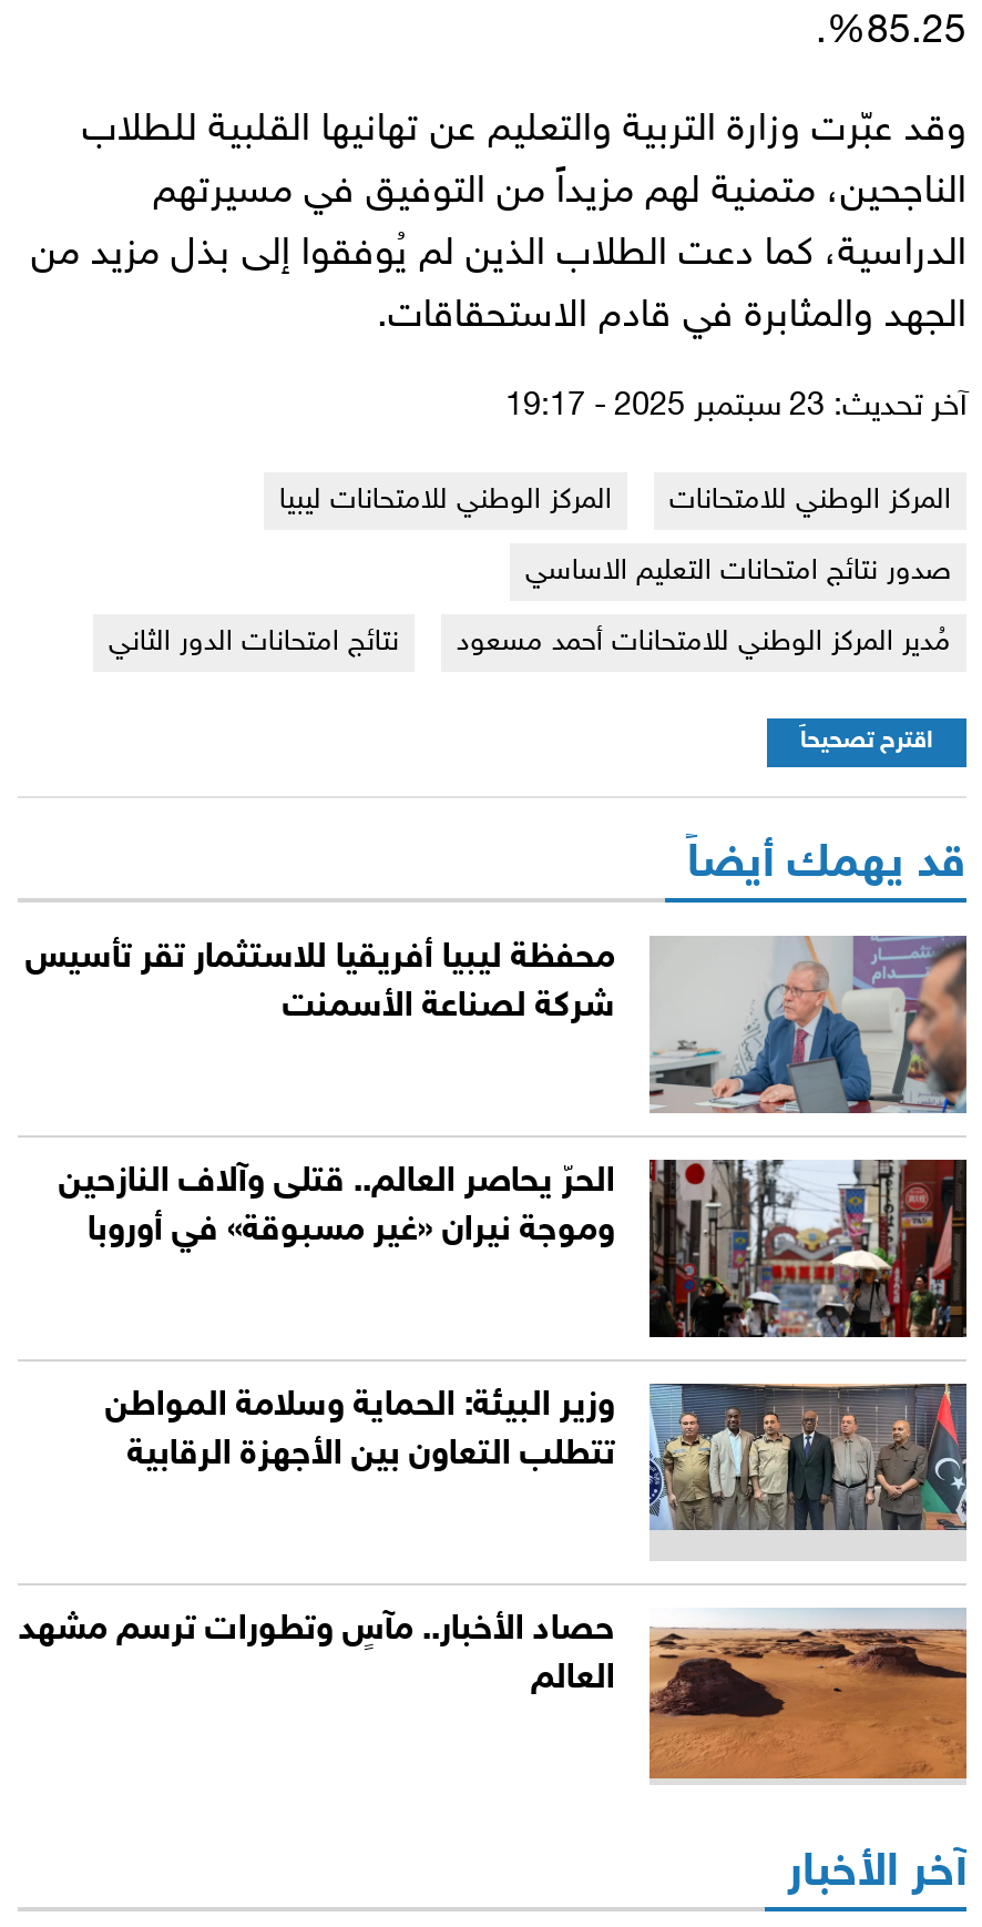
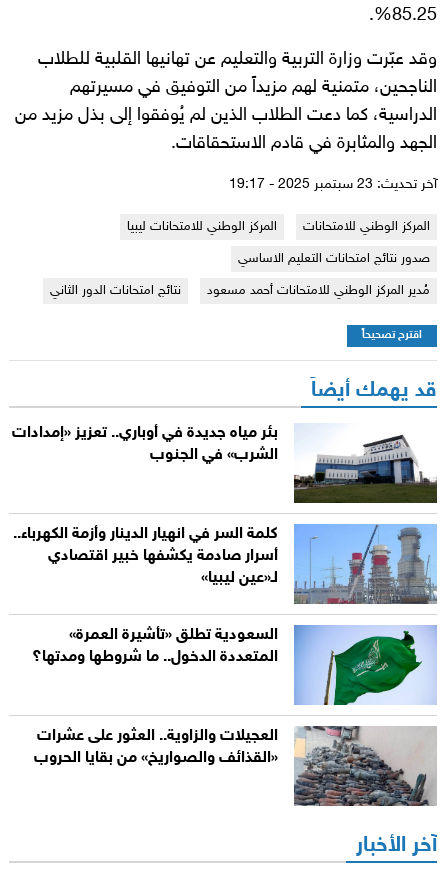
[25,934,969,1115] [image] | محفظة ليبيا أفريقيا للاستثمار تقر تأسيس | شركة لصناعة الأسمنت -> [12,423,438,504] [image] | بئر مياه جديدة في أوباري.. تعزيز «إمدادات | الشرب» في الجنوب
[58,1158,969,1339] [image] | الحرّ يحاصر العالم.. قتلى وآلاف النازحين | وموجة نيران «غير مسبوقة» في أوروبا -> [13,523,437,605] [image] | كلمة السر في انهيار الدينار وأزمة الكهرباء.. | أسرار صادمة يكشفها خبير اقتصادي | لـ«عين ليبيا»
[105,1381,969,1561] [image] | وزير البيئة: الحماية وسلامة المواطن | تتطلب التعاون بين الأجهزة الرقابية -> [32,624,437,706] [image] | السعودية تطلق «تأشيرة العمرة» | المتعددة الدخول.. ما شروطها ومدتها؟
[18,1608,969,1785] [image] | حصاد الأخبار.. مآسٍ وتطورات ترسم مشهد | العالم -> [34,725,437,807] [image] | العجيلات والزاوية.. العثور على عشرات | «القذائف والصواريخ» من بقايا الحروب

